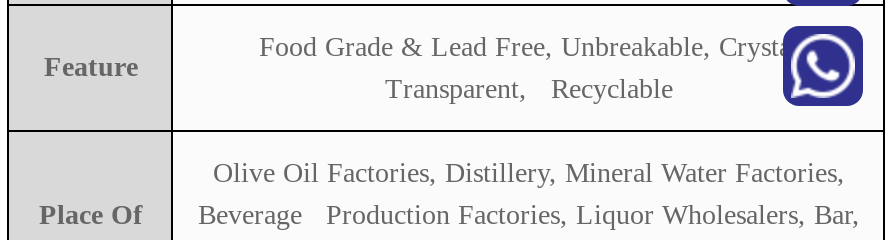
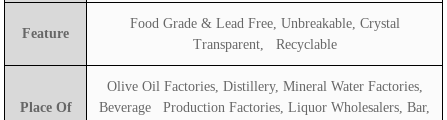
[781,24,865,108] [image] -> none

